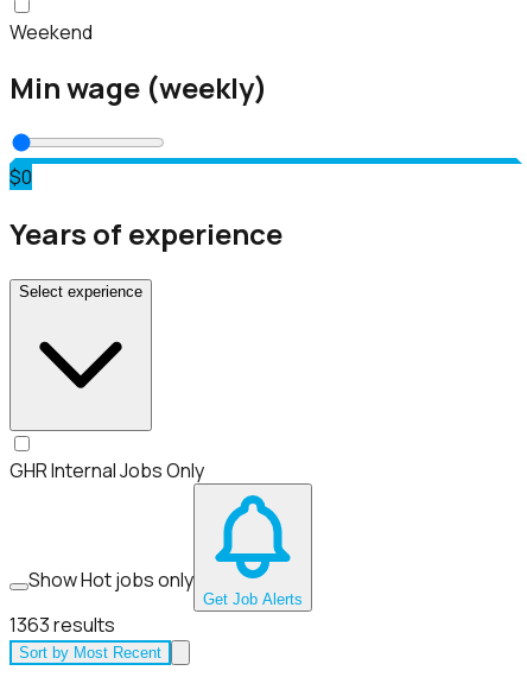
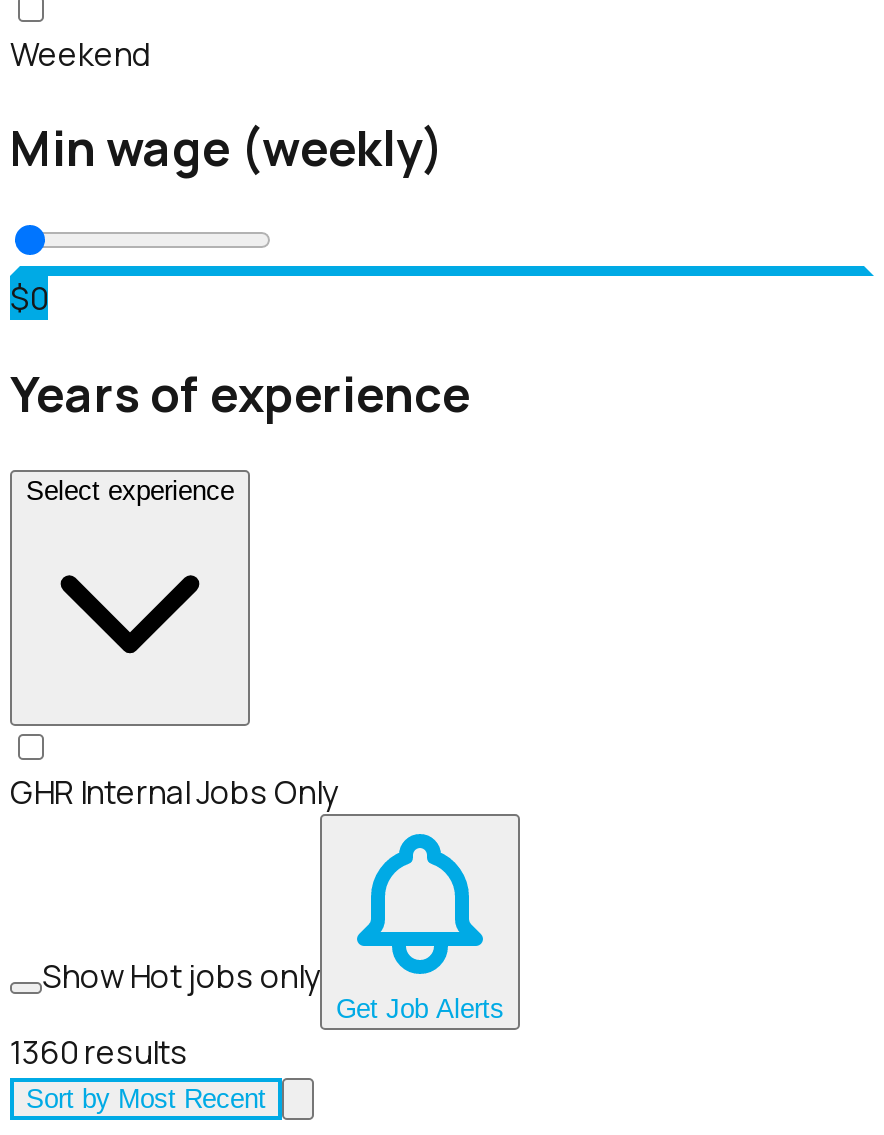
[9,612,115,638] 1363 results -> [10,1030,188,1074] 1360 results

